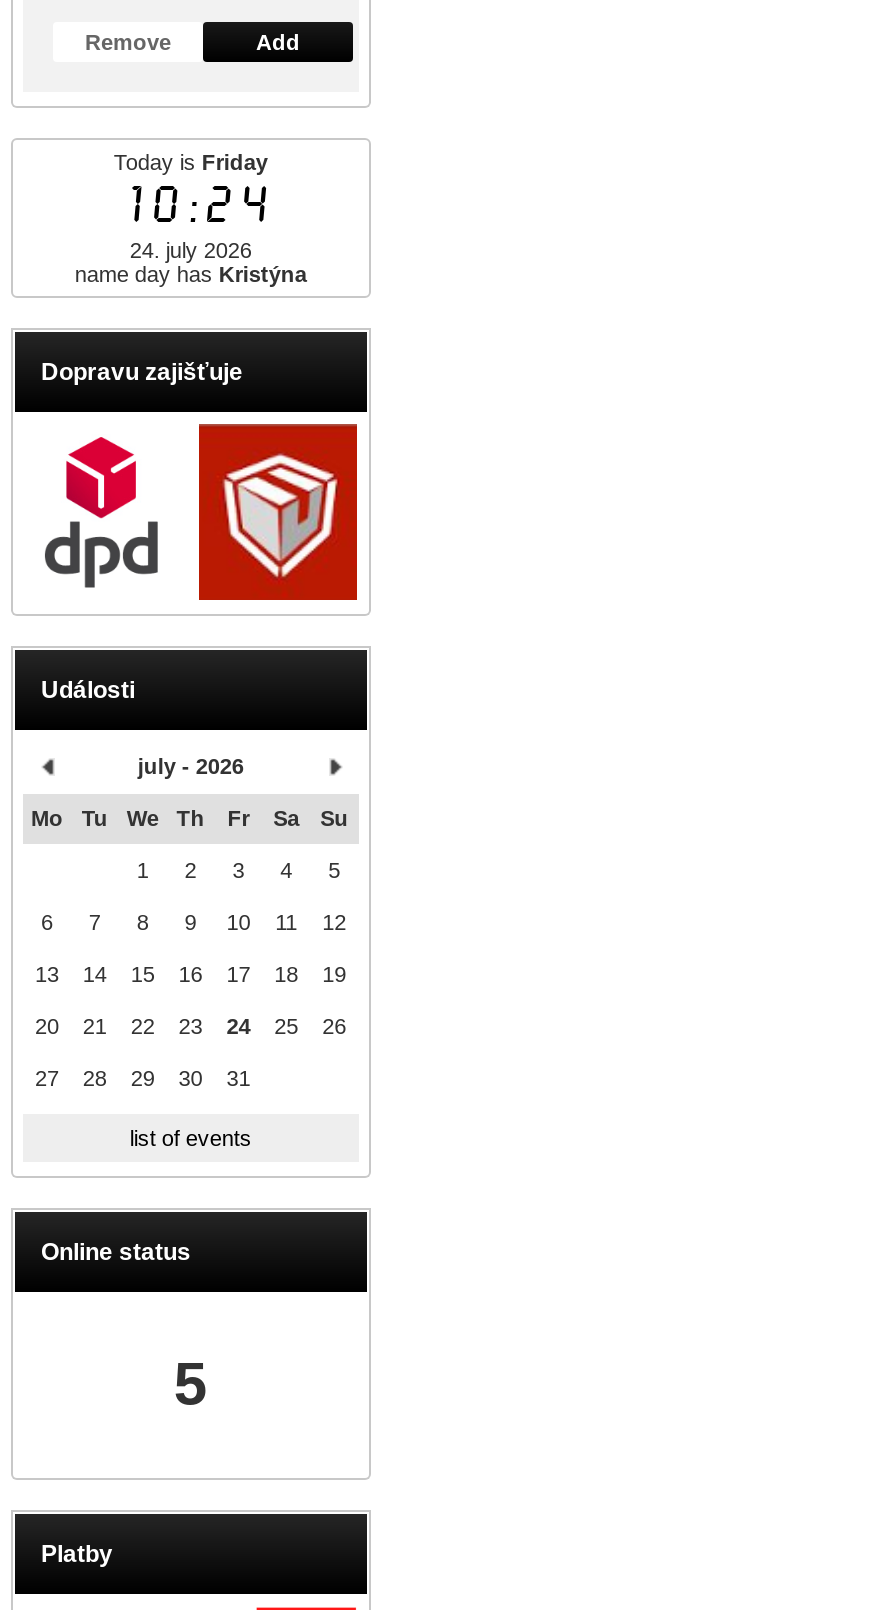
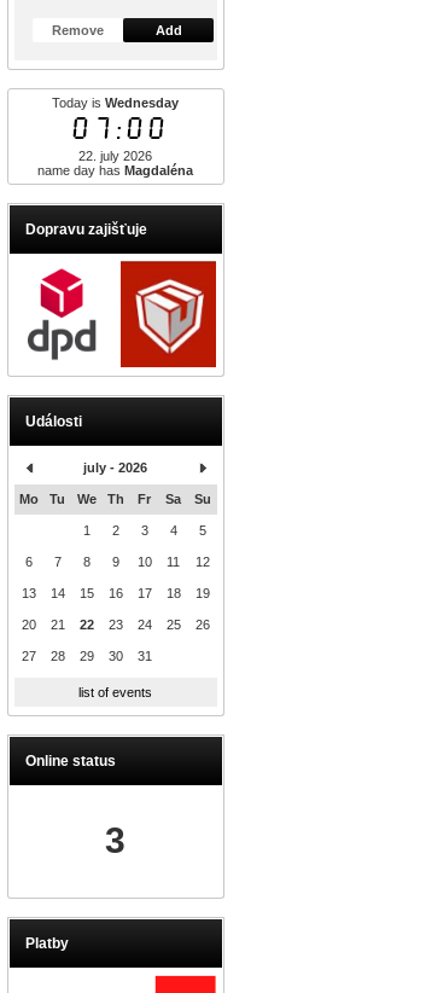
[114,151,268,175] Today is Friday -> [52,96,179,110] Today is Wednesday
[113,175,269,239] 10:24 -> [67,110,164,149] 07:00
[130,239,252,263] 24. july 2026 -> [79,149,152,163] 22. july 2026
[75,263,307,287] name day has Kristýna -> [38,163,193,178] name day has Magdaléna
[174,1351,208,1417] 5 -> [105,821,126,860] 3

